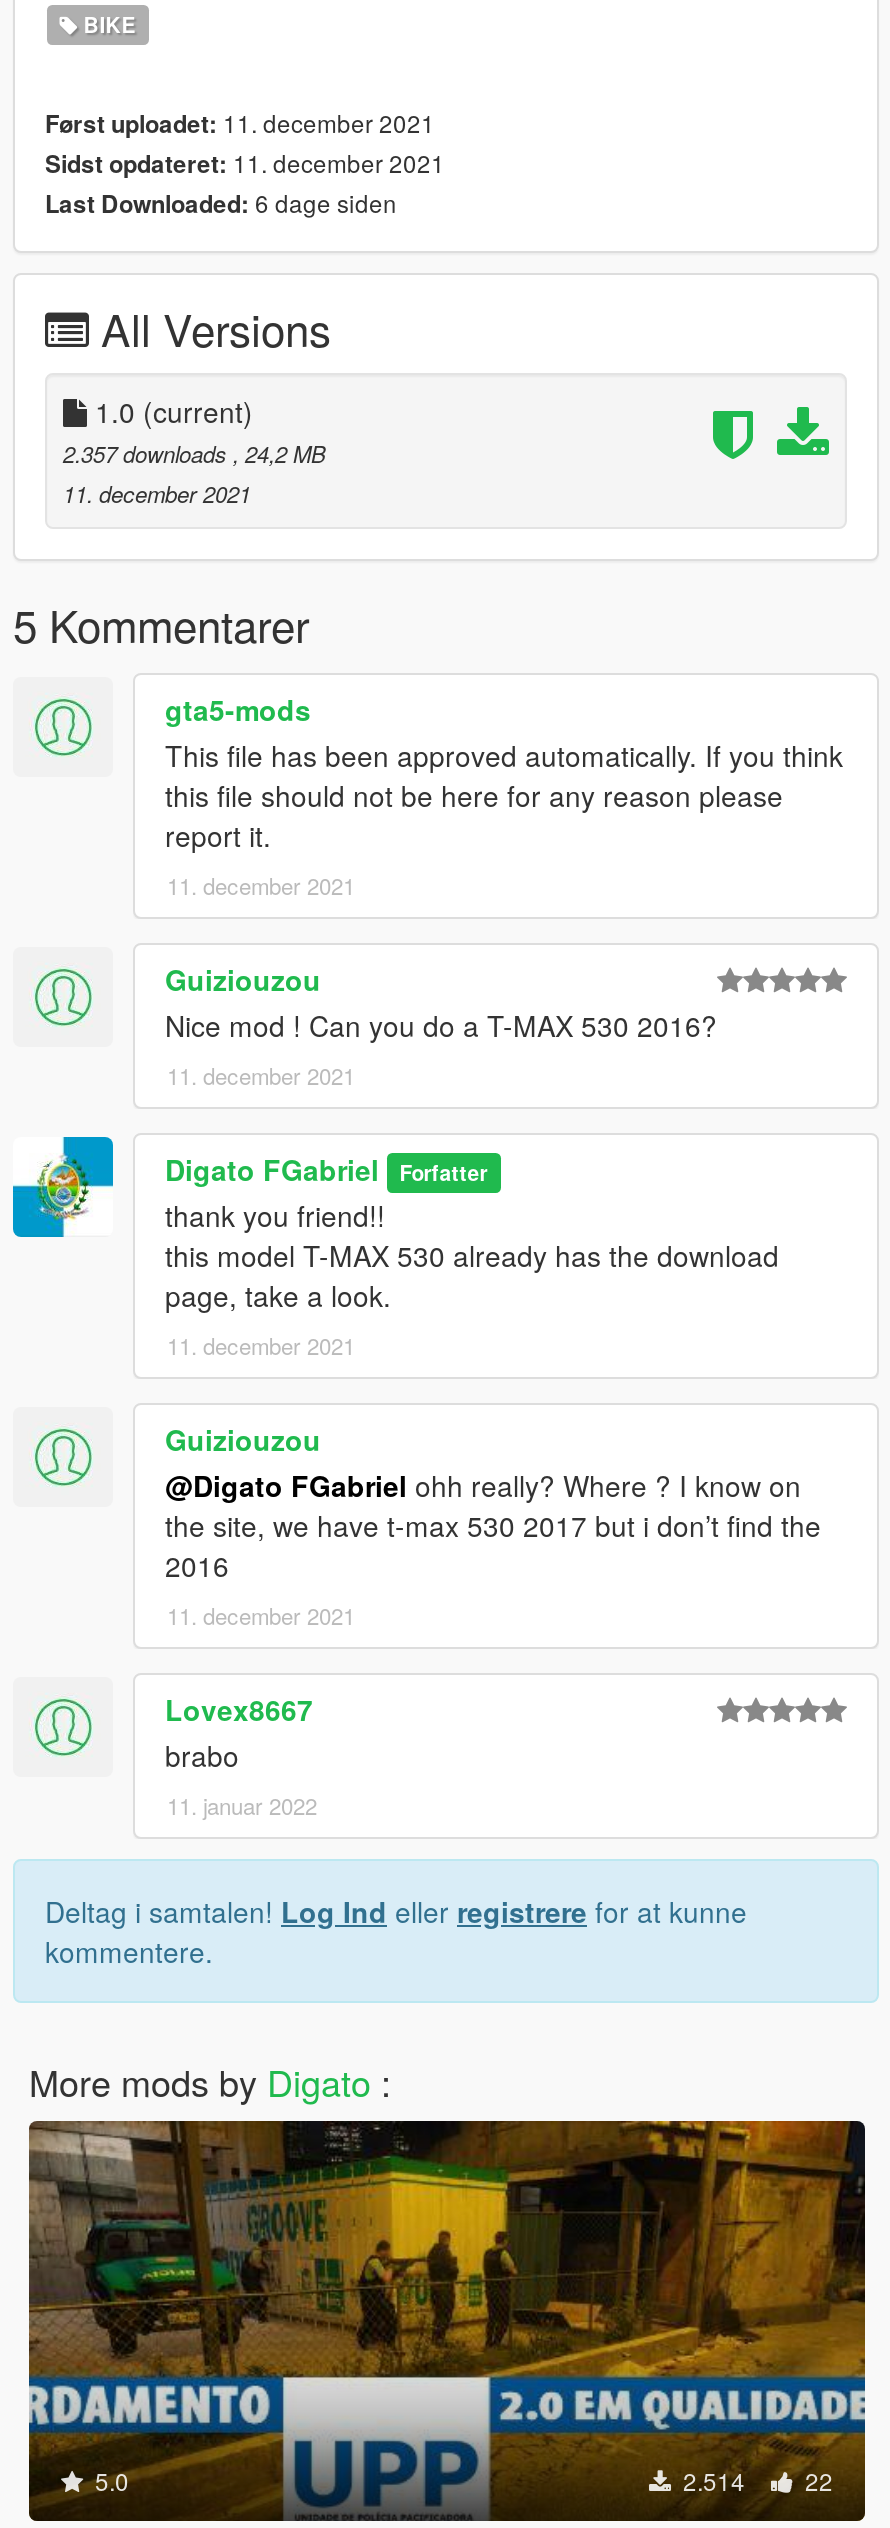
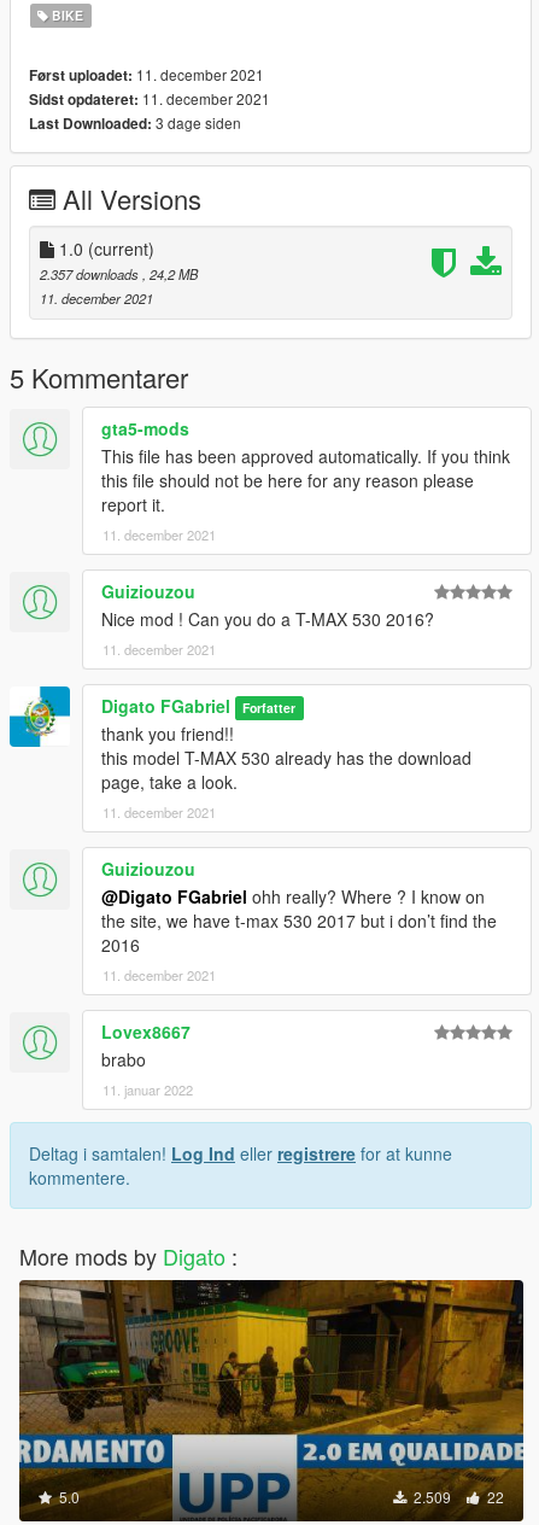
[45,185,397,221] Last Downloaded: 6 dage siden -> [29,112,241,134] Last Downloaded: 3 dage siden
[677,2463,833,2497] 2.514 22 -> [410,1487,504,1507] 2.509 22

